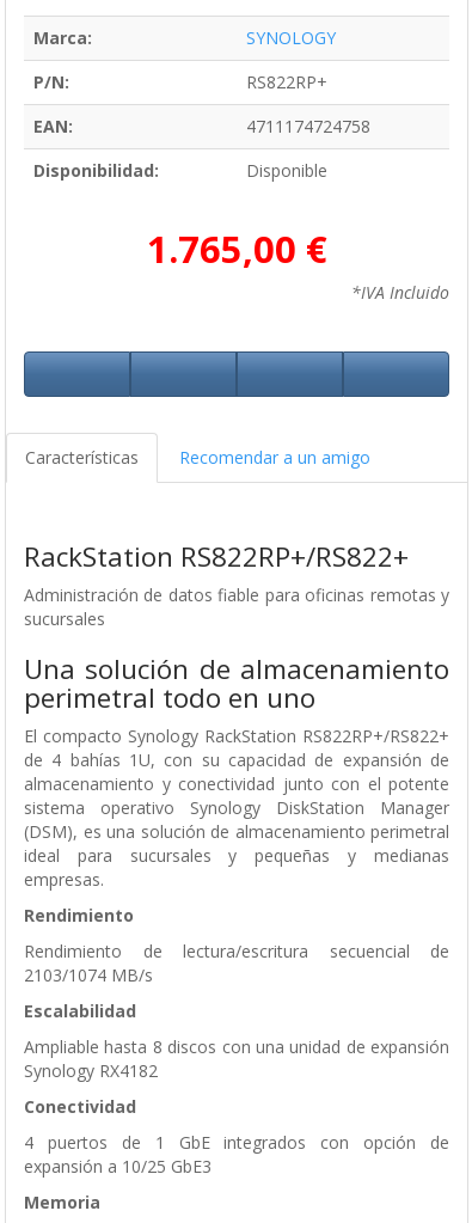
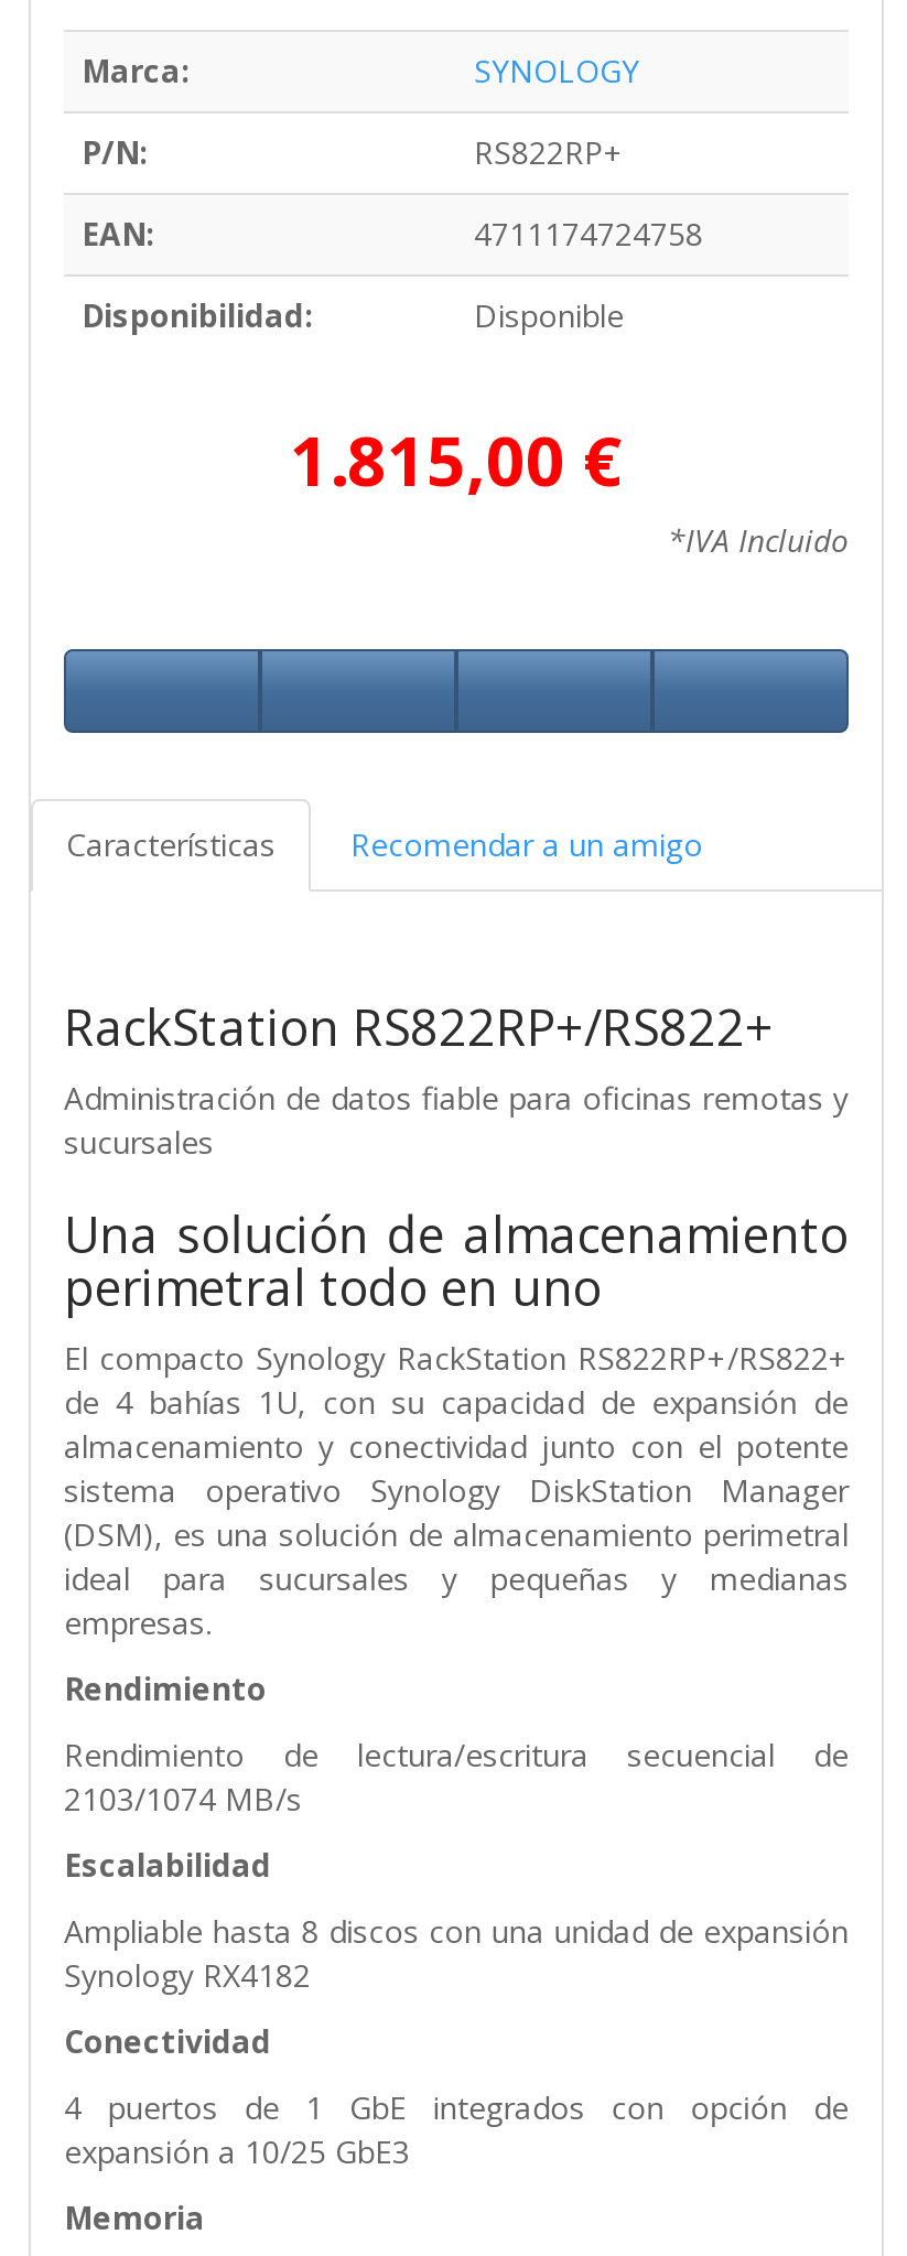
[146,223,327,273] 1.765,00 € -> [290,413,623,505] 1.815,00 €

